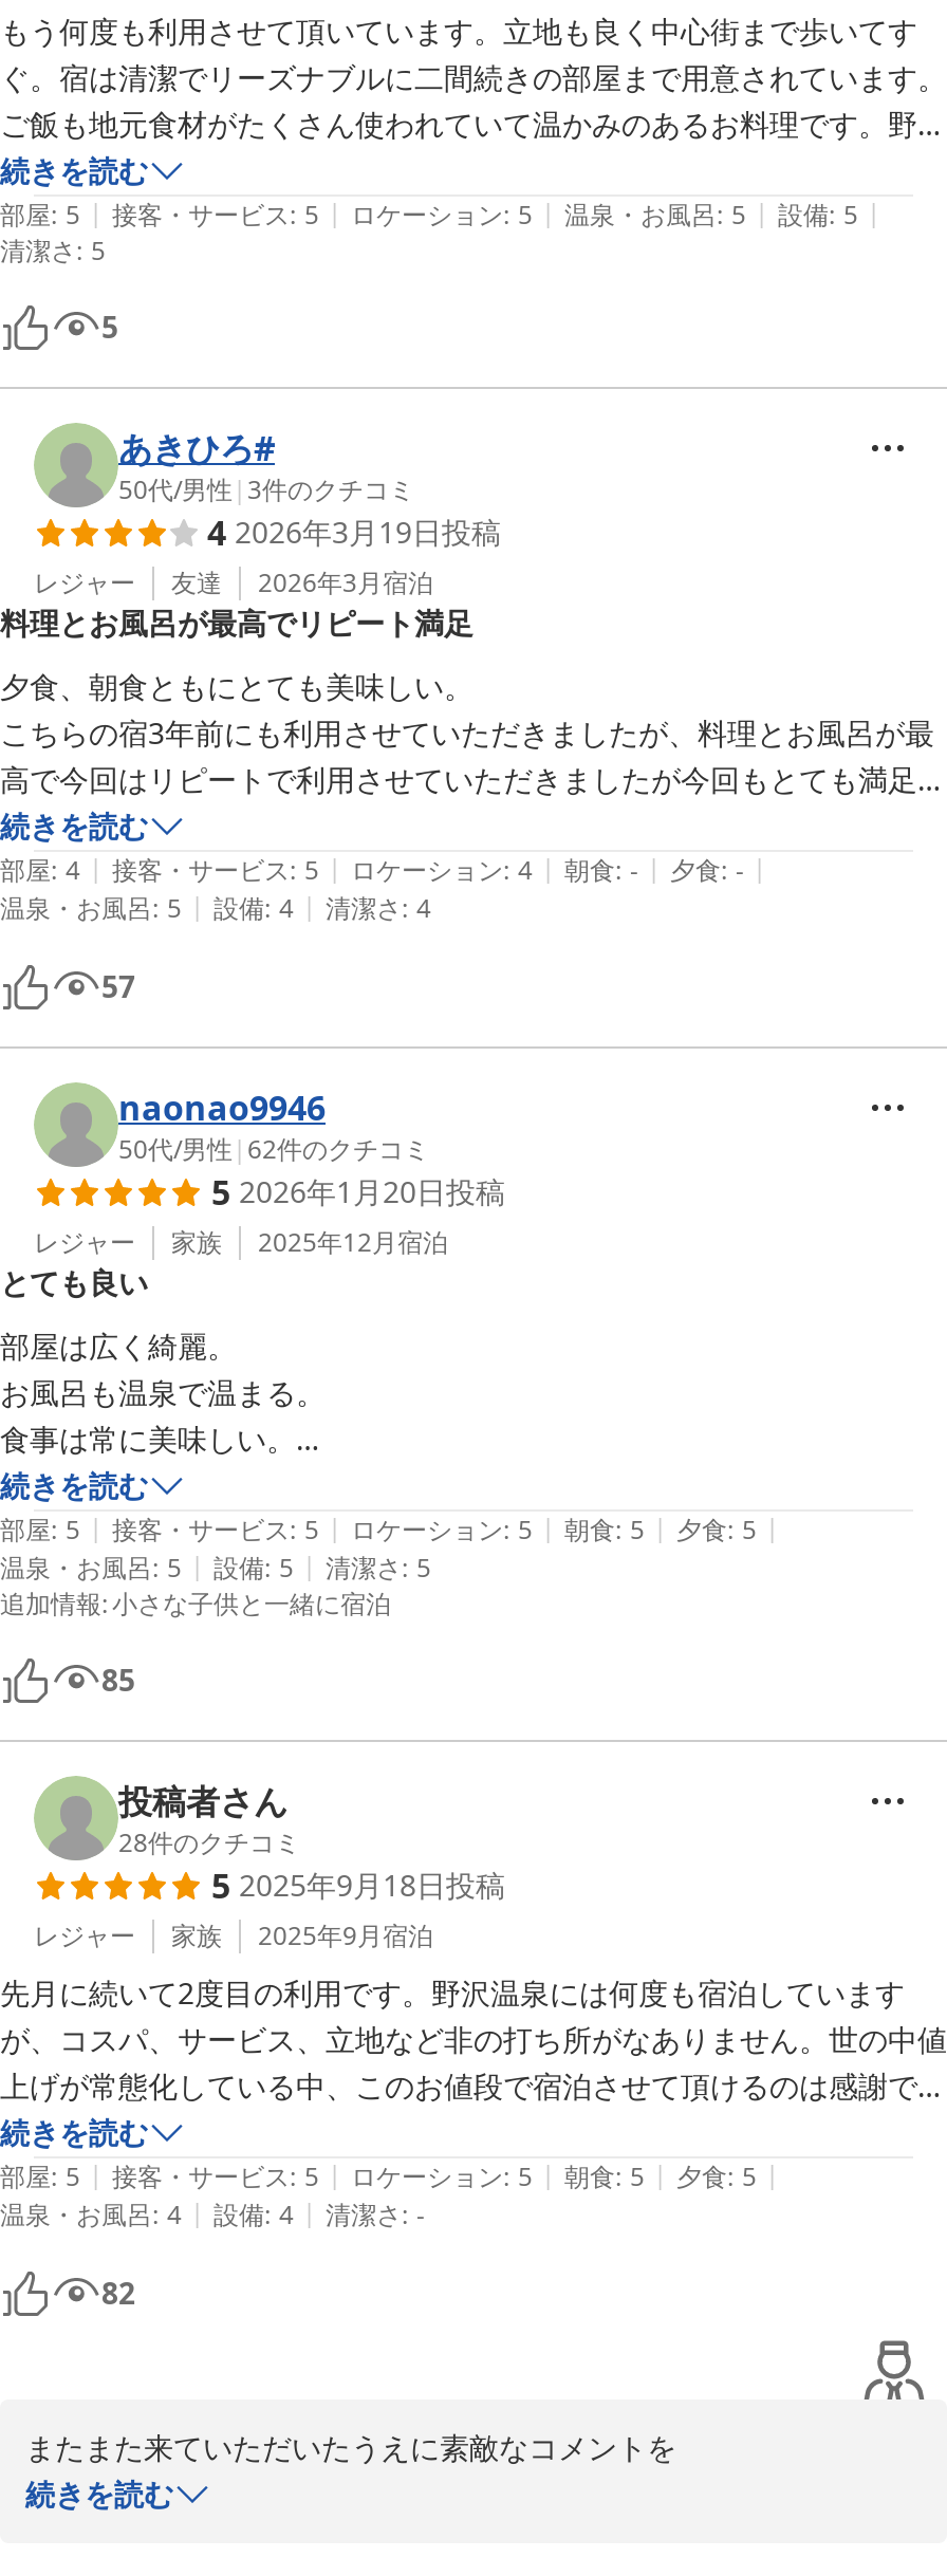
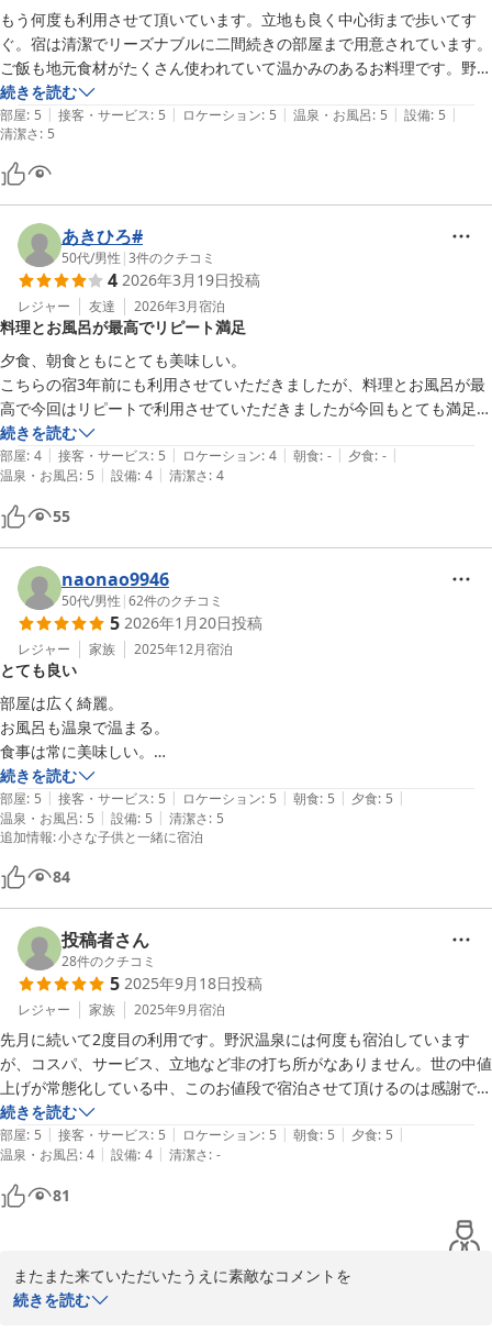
[101,307,118,347] 5 -> none
[101,966,135,1006] 57 -> [53,506,70,526] 55
[101,1660,135,1700] 85 -> [53,866,70,887] 84
[101,2273,135,2313] 82 -> [53,1185,70,1206] 81

